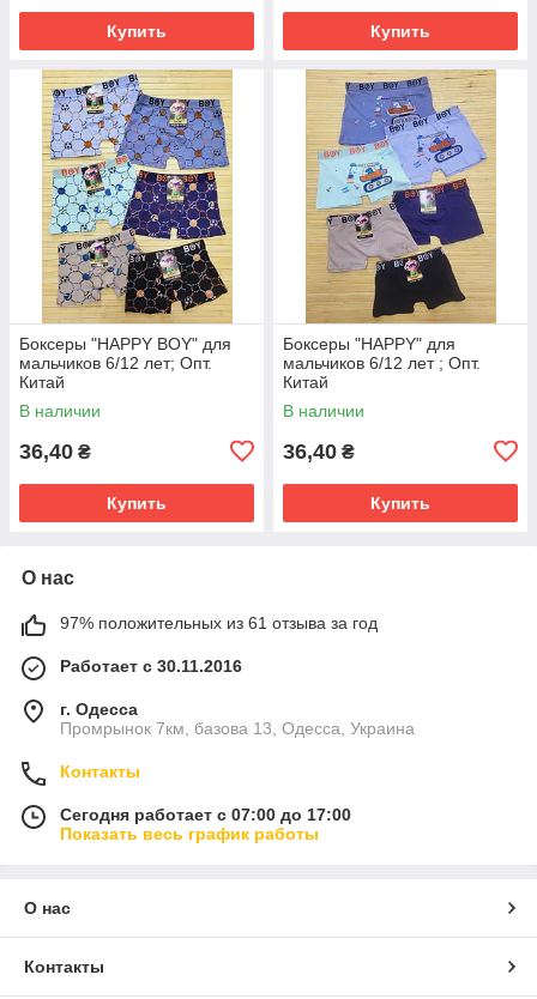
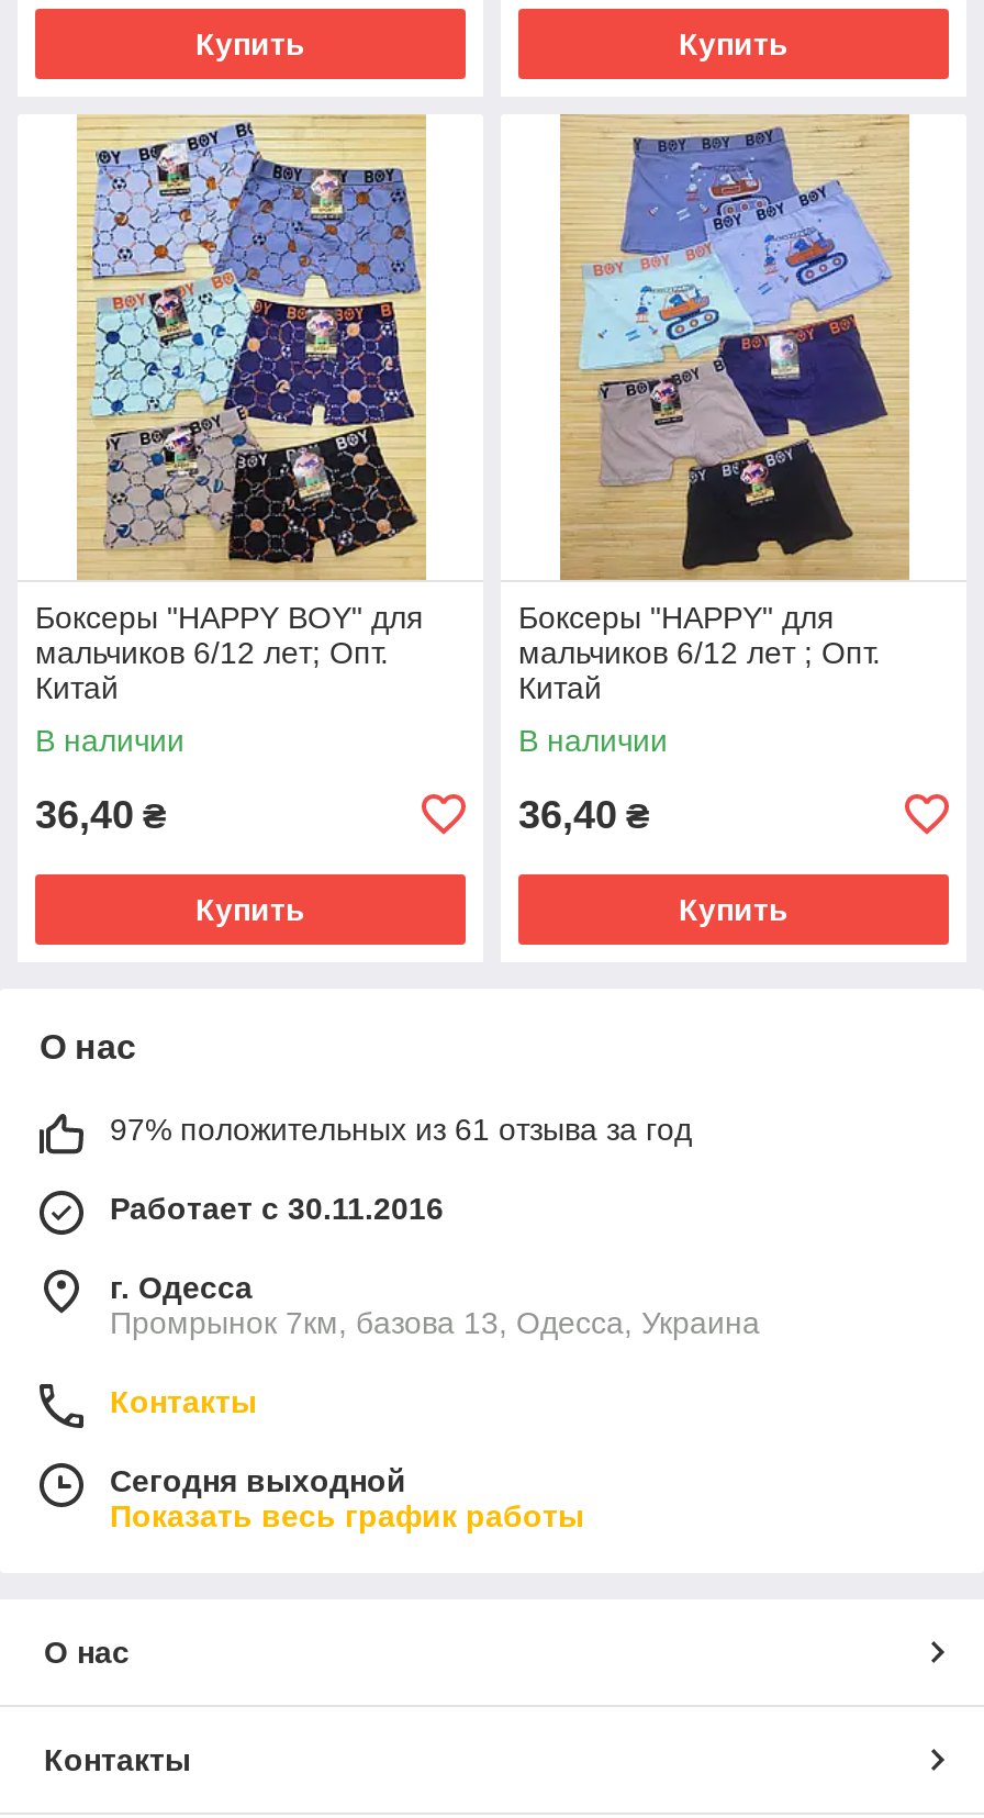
[60,805,351,824] Сегодня работает с 07:00 до 17:00 -> [110,1463,406,1498] Сегодня выходной

